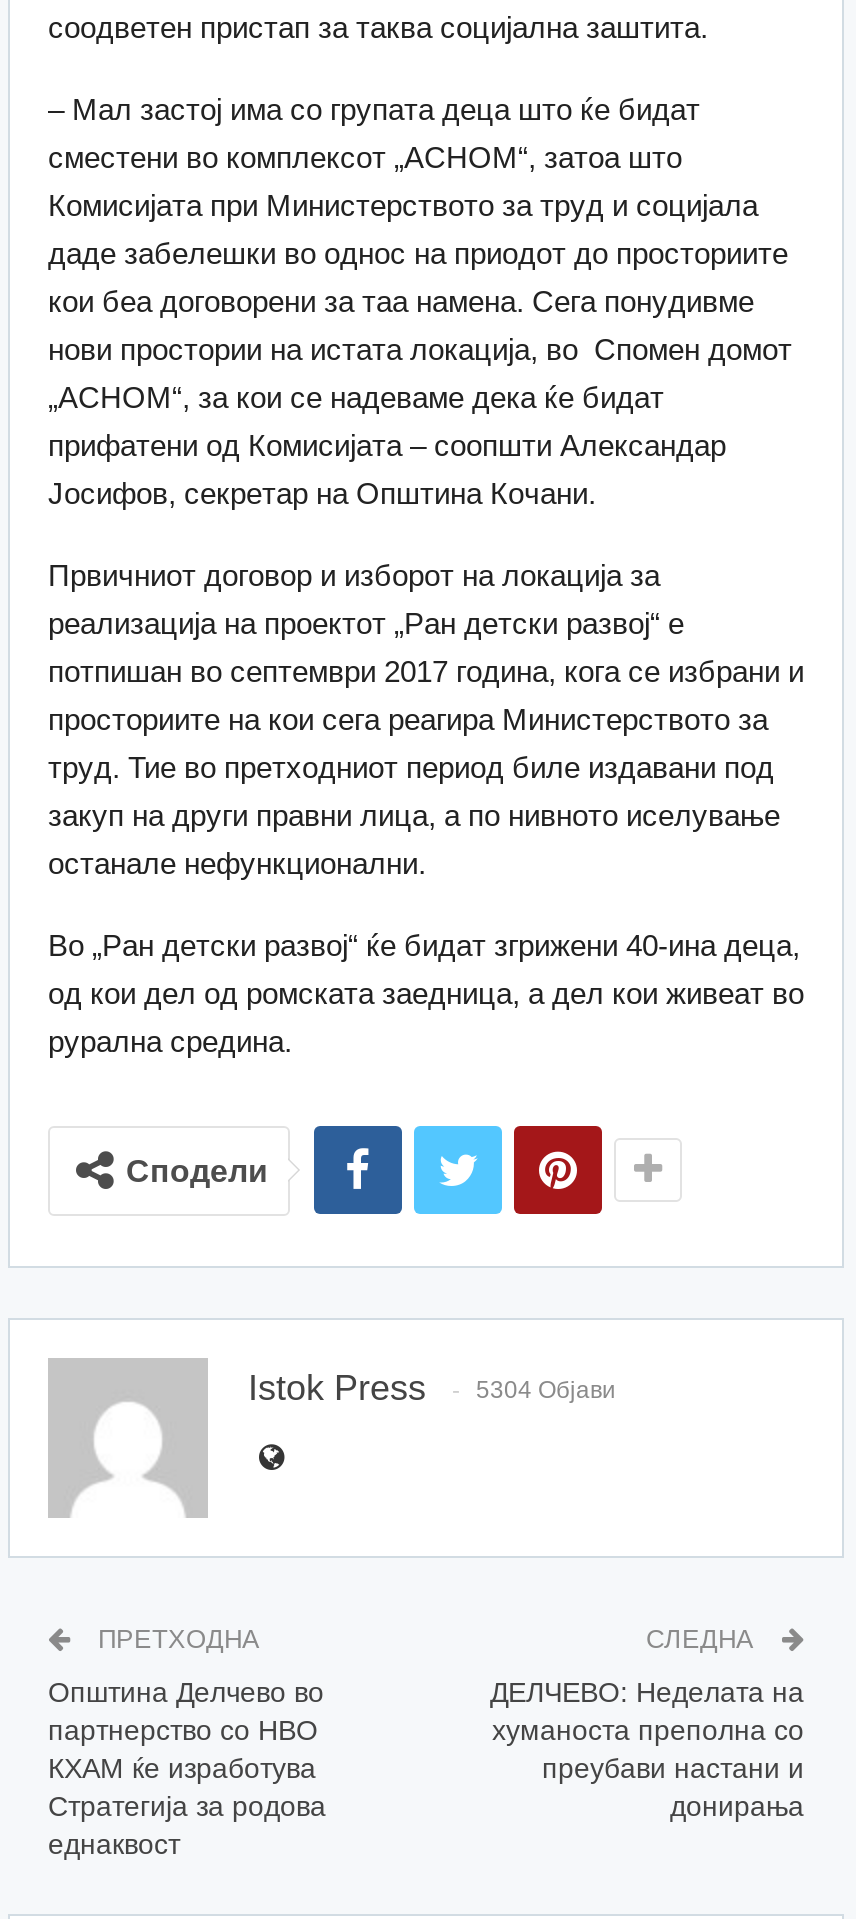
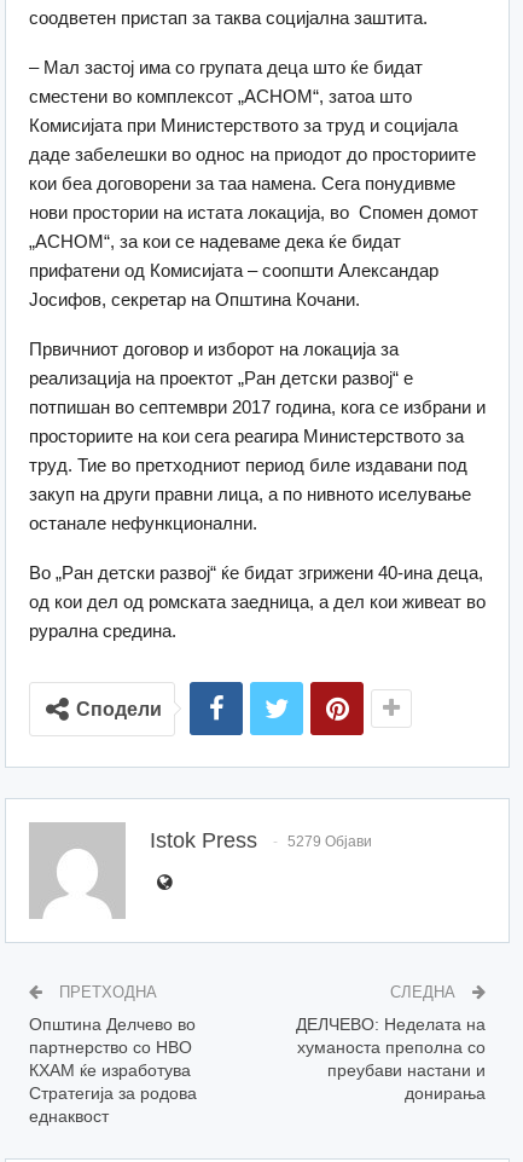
[248,1367,616,1407] Istok Press 5304 Објави -> [150,828,372,852] Istok Press 5279 Објави

